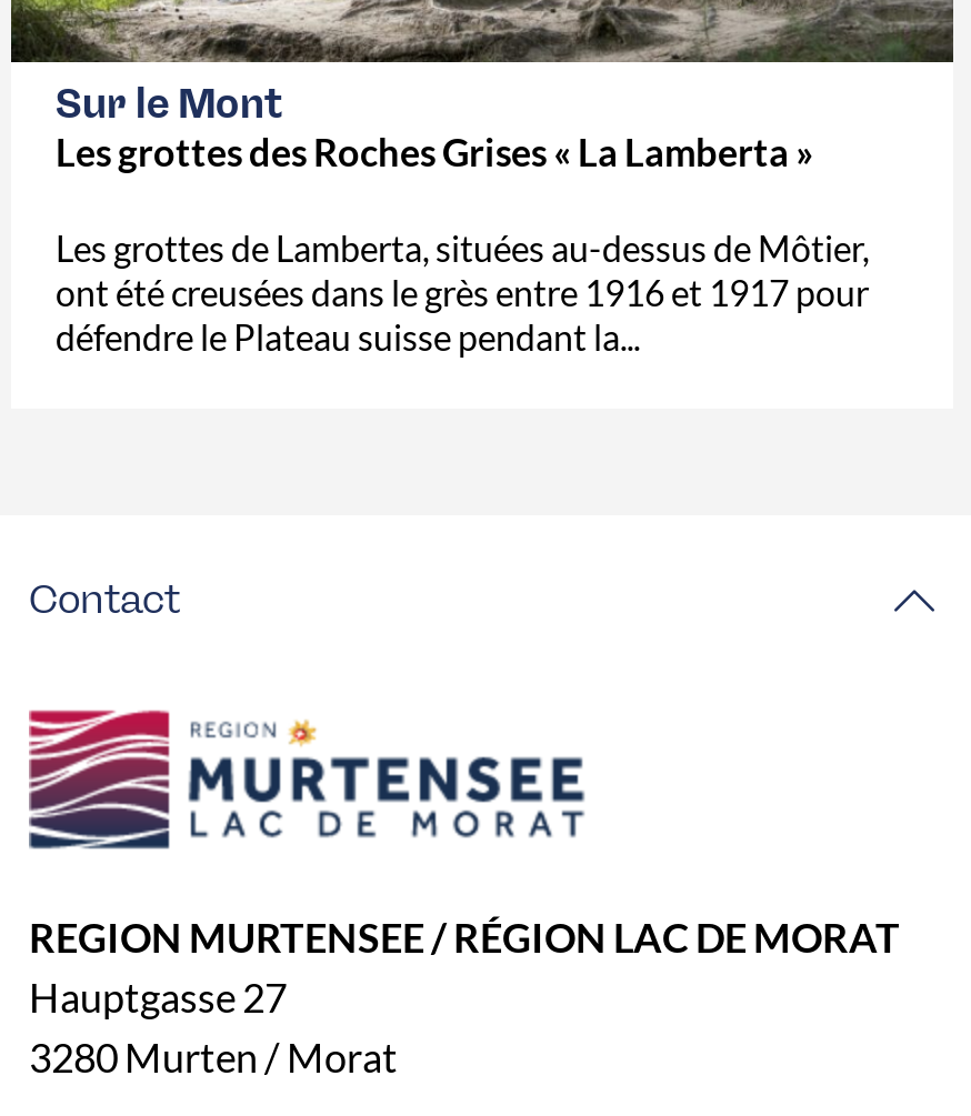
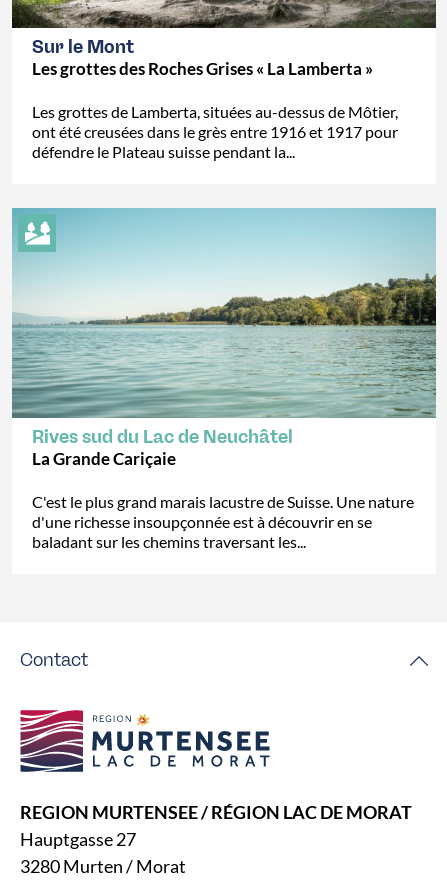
none -> [11,207,437,551] [image] | Rives sud du Lac de Neuchâtel | La Grande Cariçaie | C'est le plus grand marais lacustre de Suisse. Une nature | d'une richesse insoupçonnée est à découvrir en se | baladant sur les chemins traversant les...

